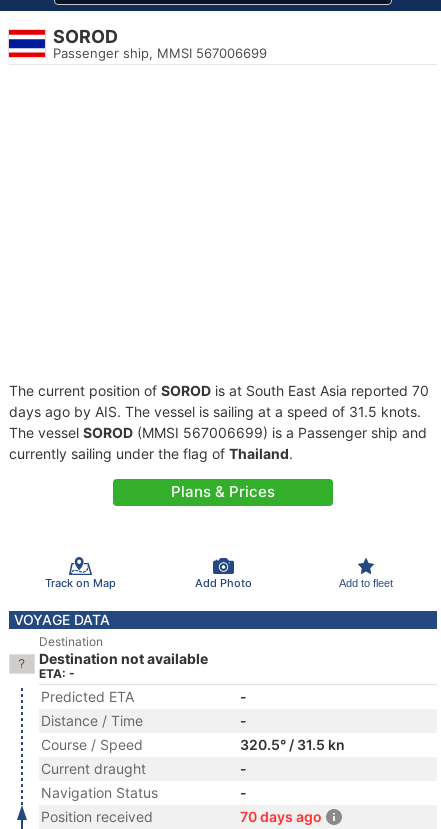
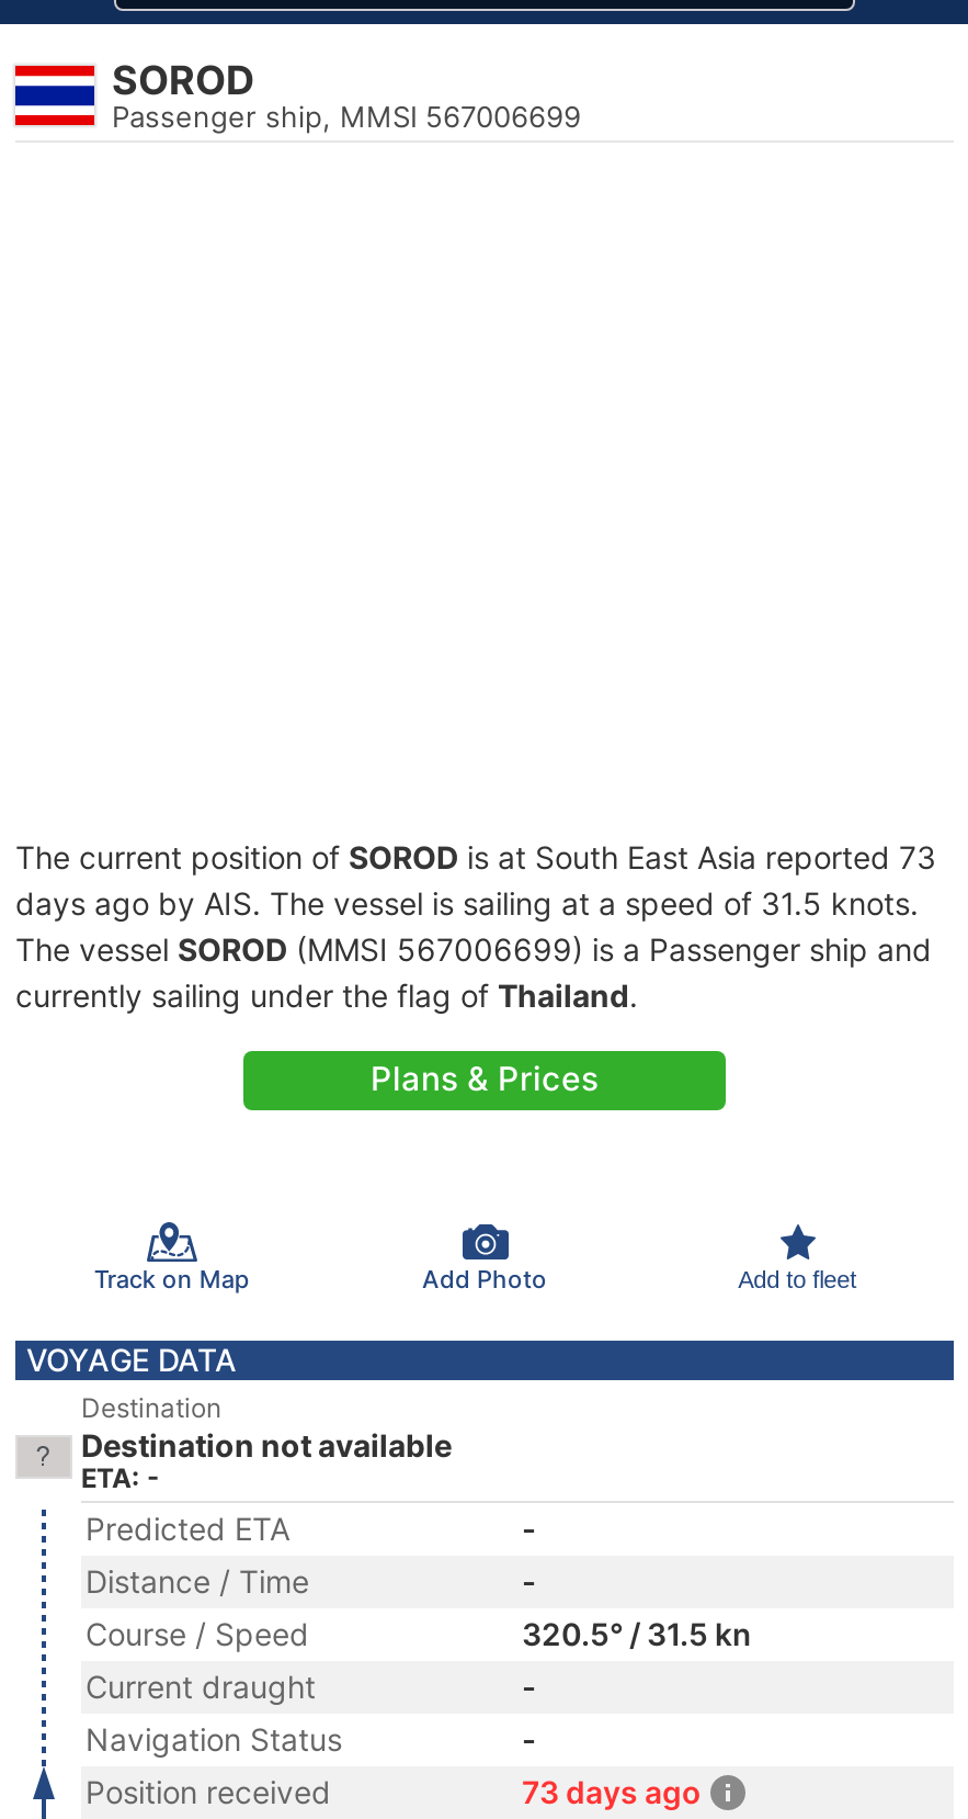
[9,382,429,399] The current position of SOROD is at South East Asia reported 70 -> [15,838,936,875] The current position of SOROD is at South East Asia reported 73
[240,808,322,825] 70 days ago -> [522,1773,702,1810] 73 days ago

